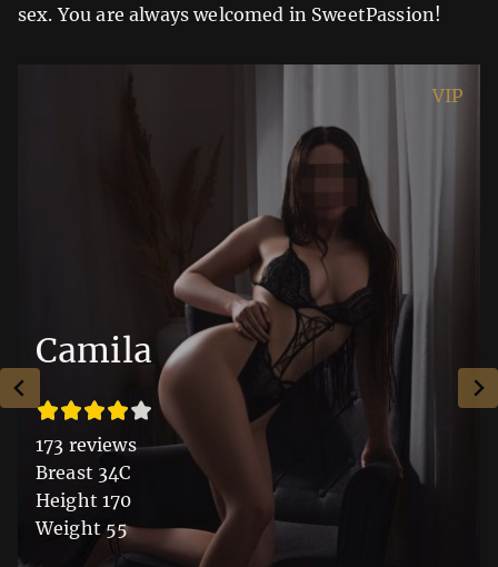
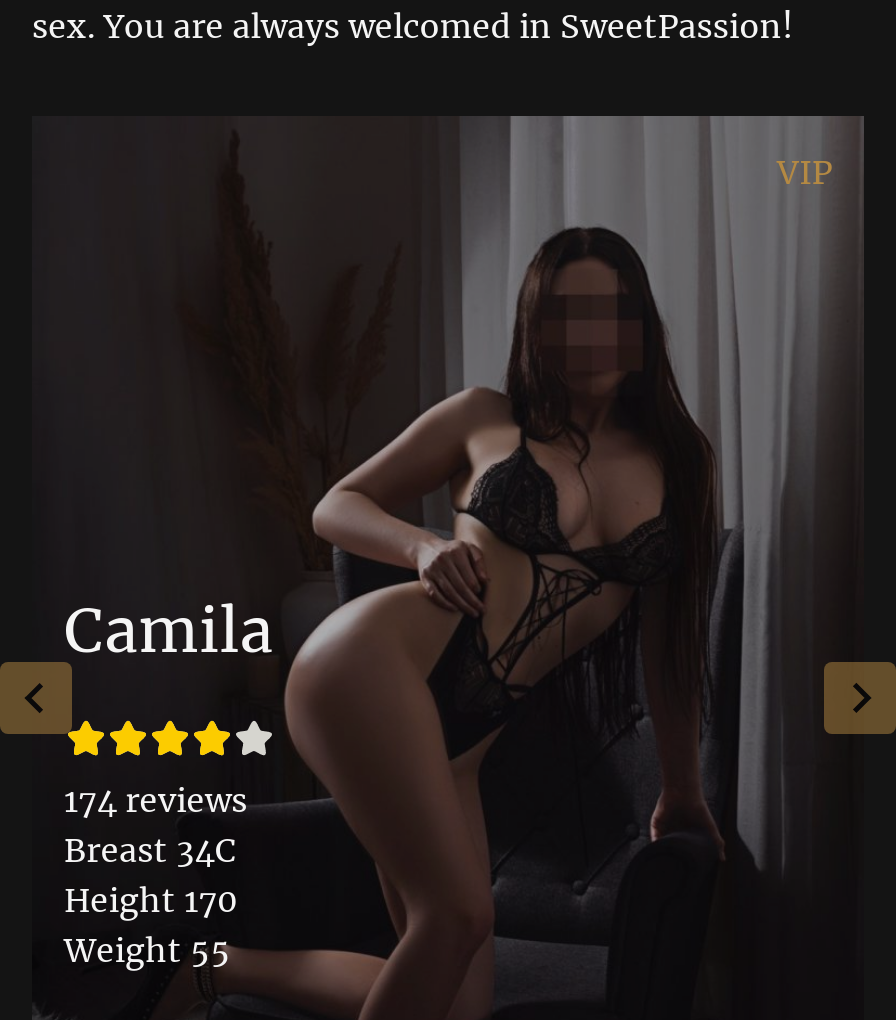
[36,433,137,456] 173 reviews -> [64,780,248,820] 174 reviews

